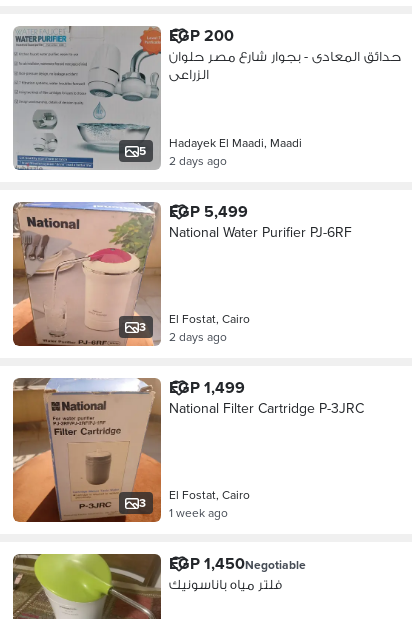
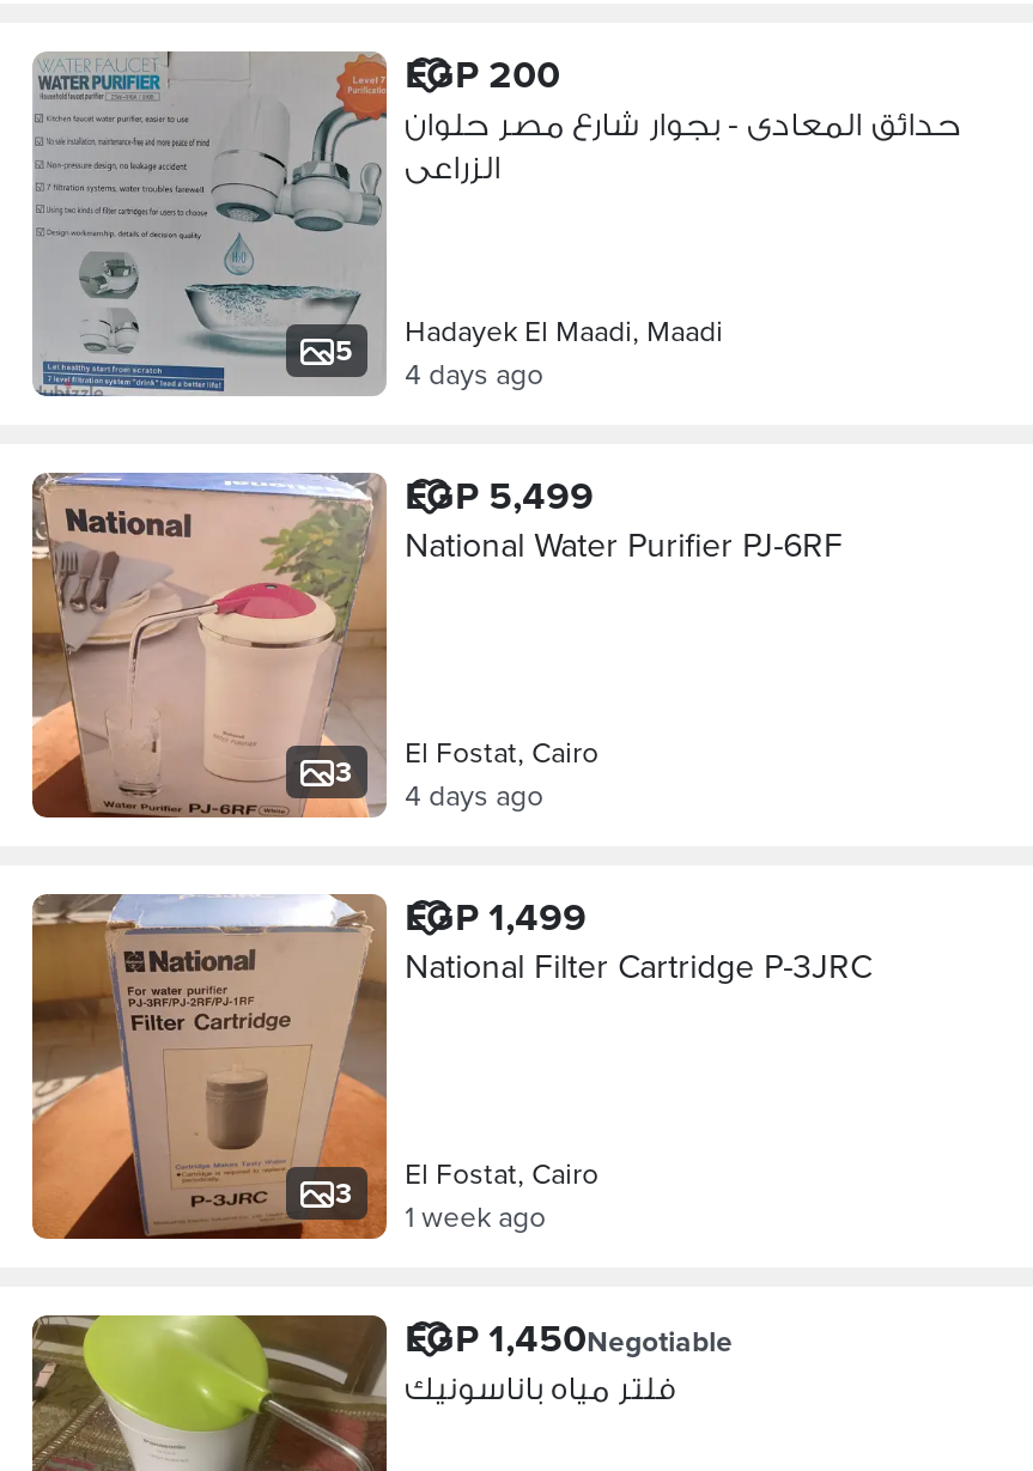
[169,152,227,169] 2 days ago -> [405,353,544,394] 4 days ago
[169,328,227,345] 2 days ago -> [405,774,544,815] 4 days ago

